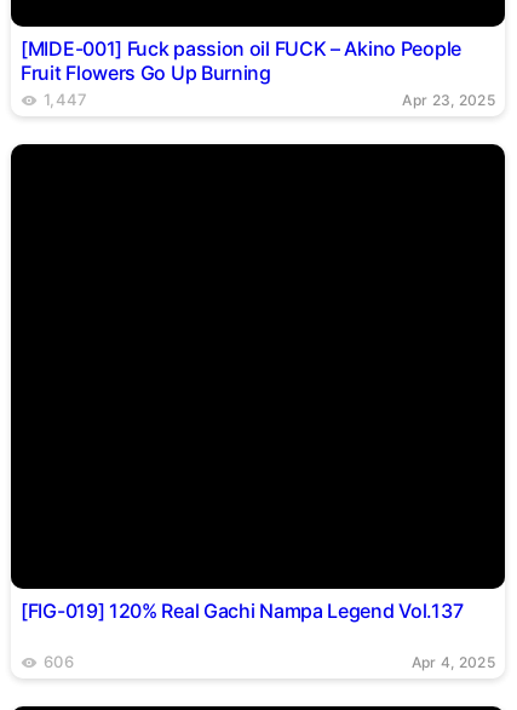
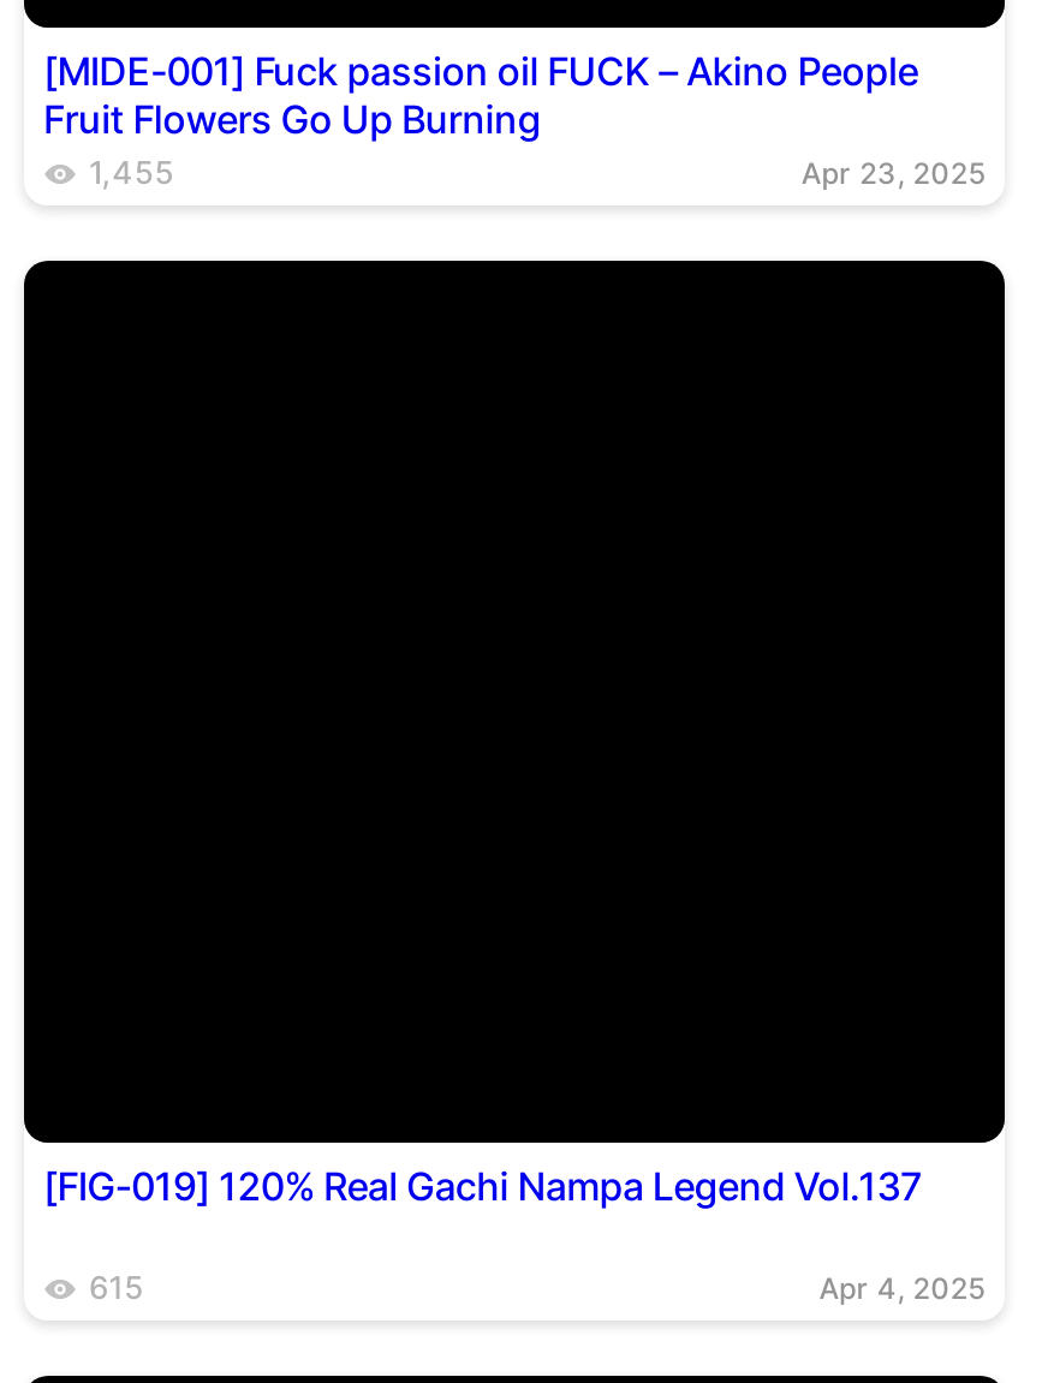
[44,90,88,109] 1,447 -> [89,153,174,192] 1,455
[44,652,74,672] 606 -> [89,1269,144,1307] 615

